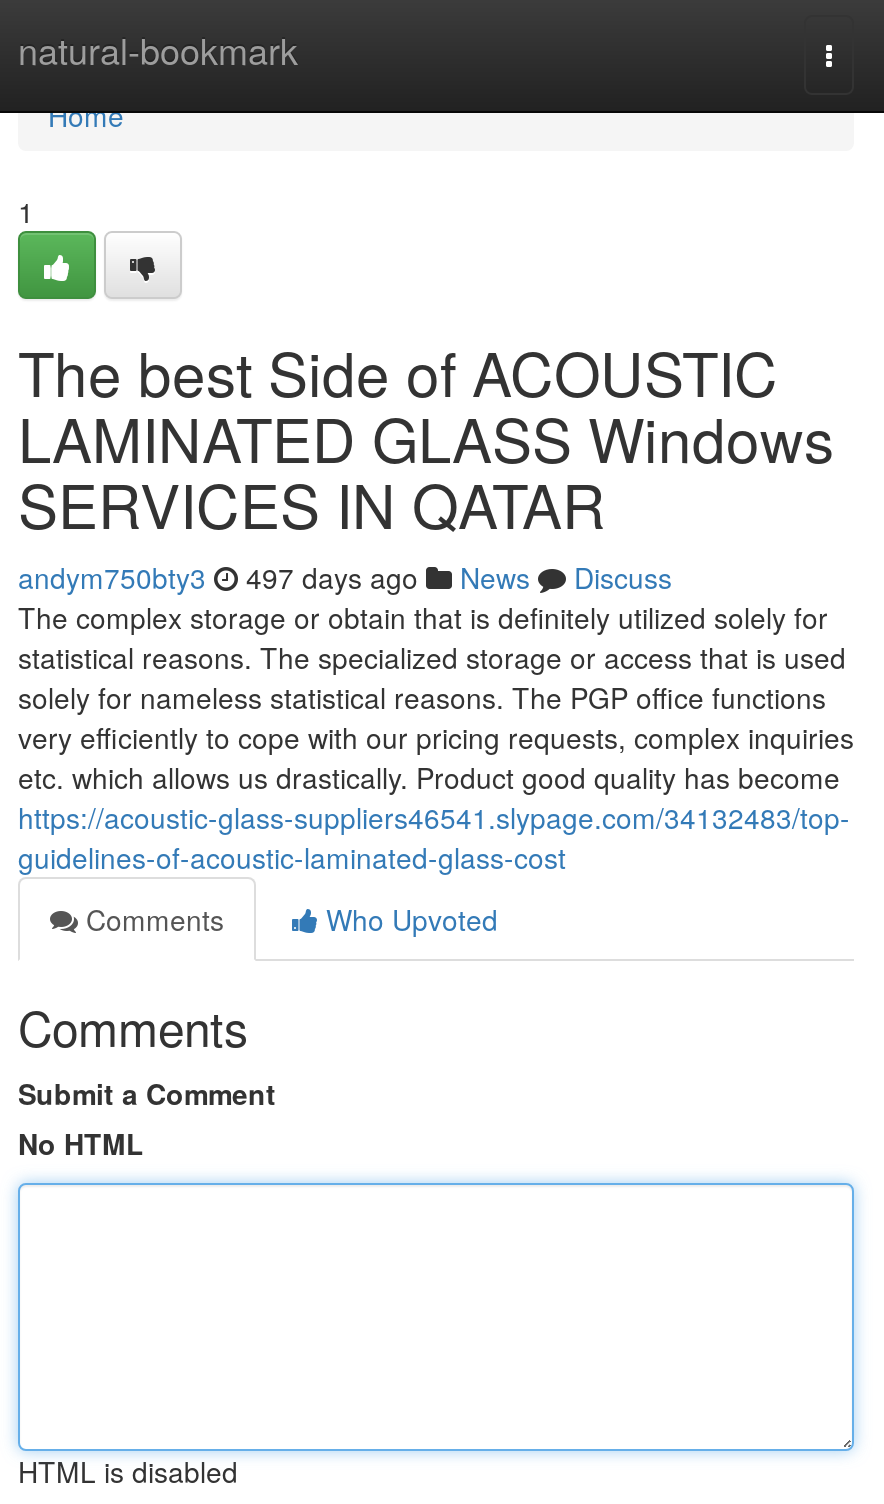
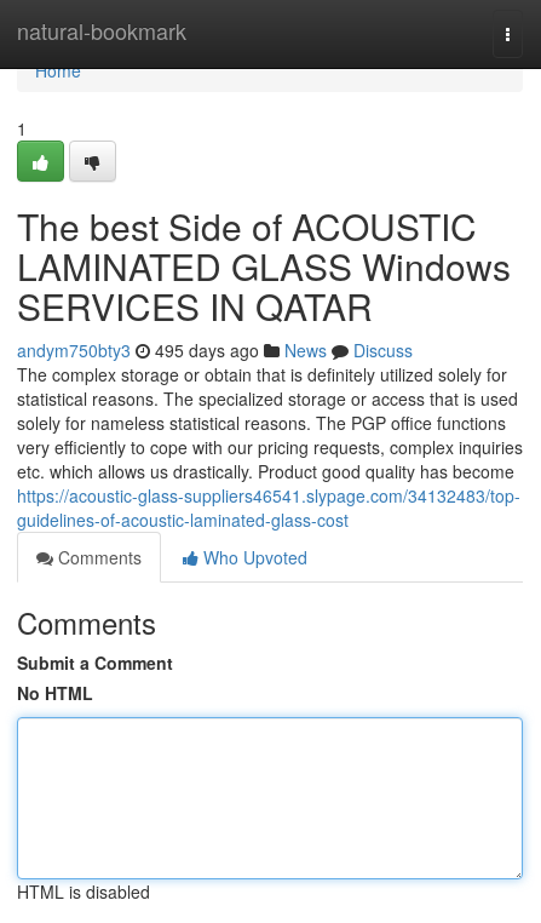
[18,557,672,597] andym750bty3 497 days ago News Discuss -> [17,338,413,362] andym750bty3 495 days ago News Discuss

